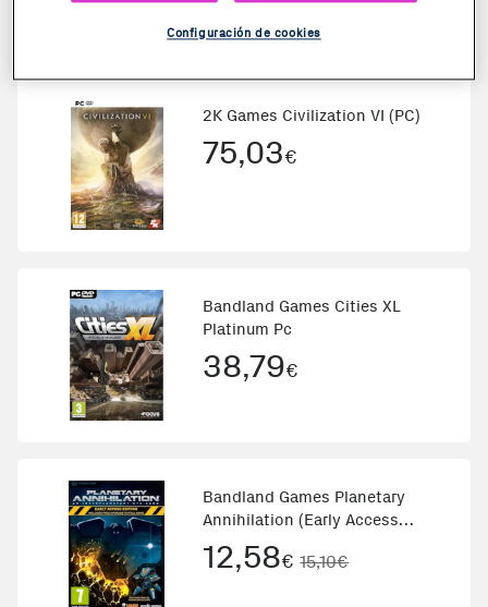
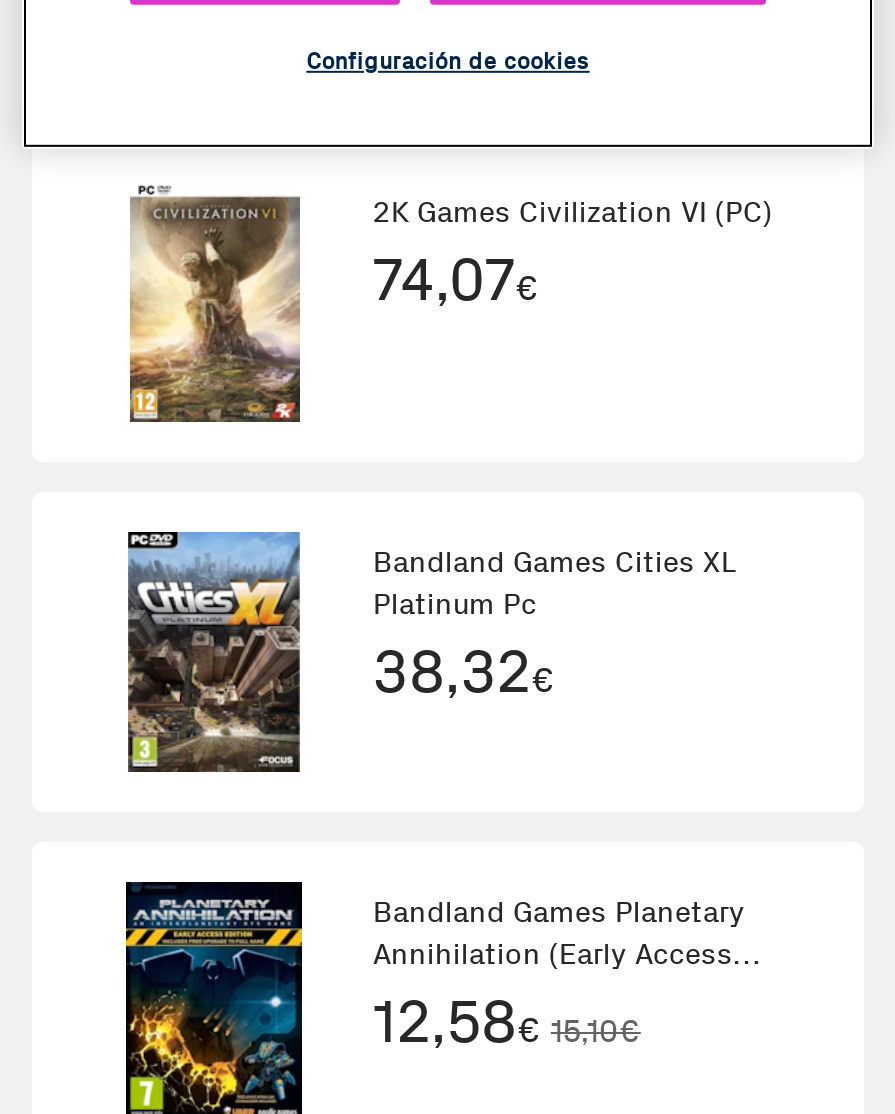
[203,133,298,172] 75,03€ -> [373,244,539,316] 74,07€
[203,347,299,386] 38,79€ -> [373,636,555,708] 38,32€

